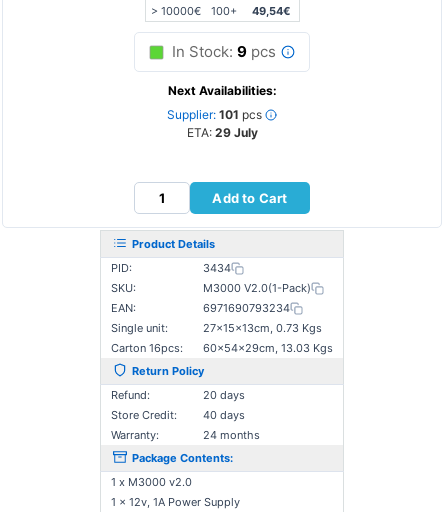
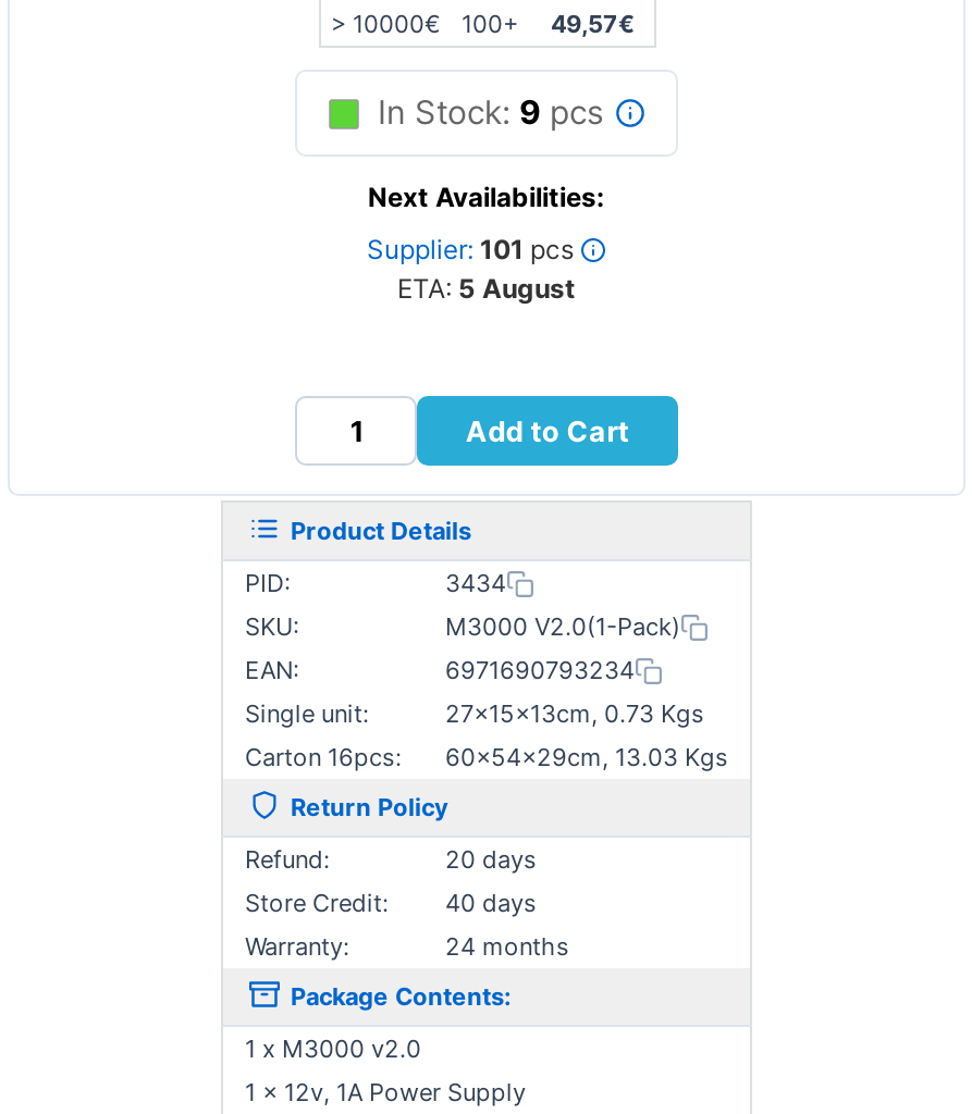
[147,4,290,18] > 10000€ 100+ 49,54€ -> [324,9,636,39] > 10000€ 100+ 49,57€
[186,125,257,140] ETA: 29 July -> [397,272,576,305] ETA: 5 August

